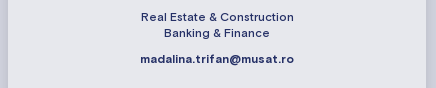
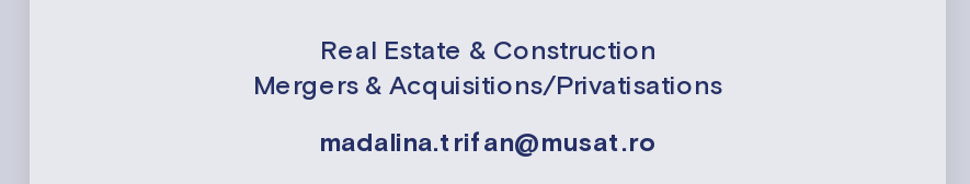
[164,24,270,38] Banking & Finance -> [253,69,722,100] Mergers & Acquisitions/Privatisations

